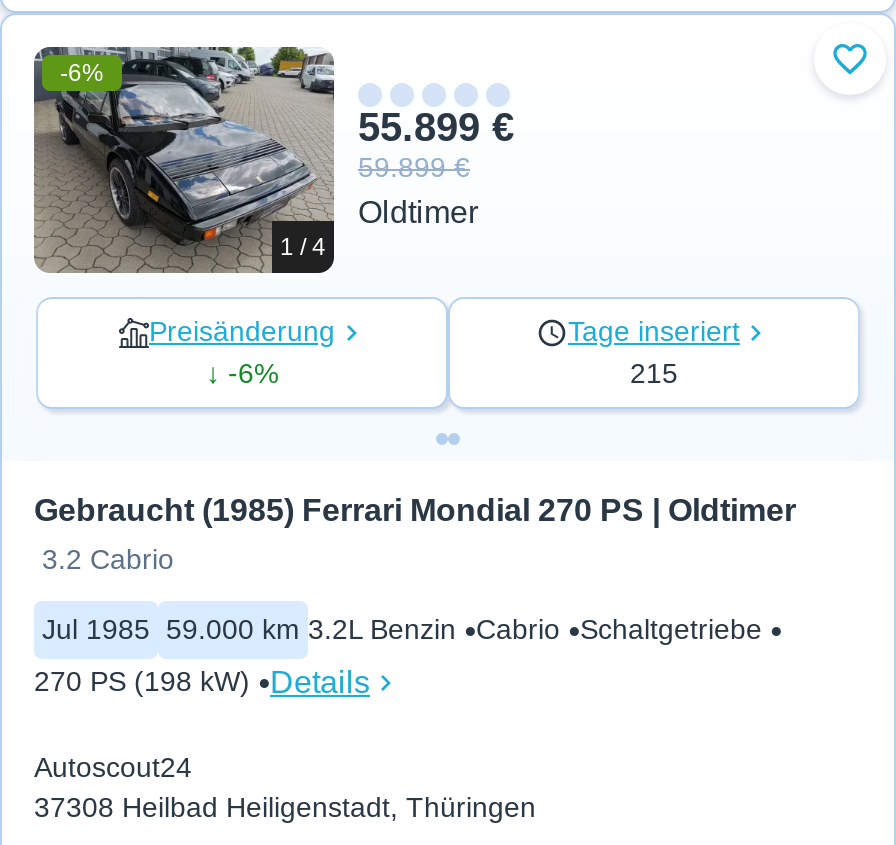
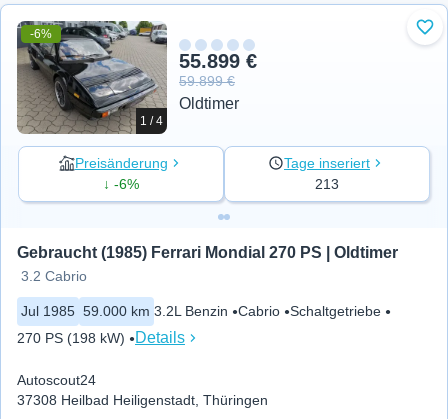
[630,357,678,389] 215 -> [315,176,339,192] 213

